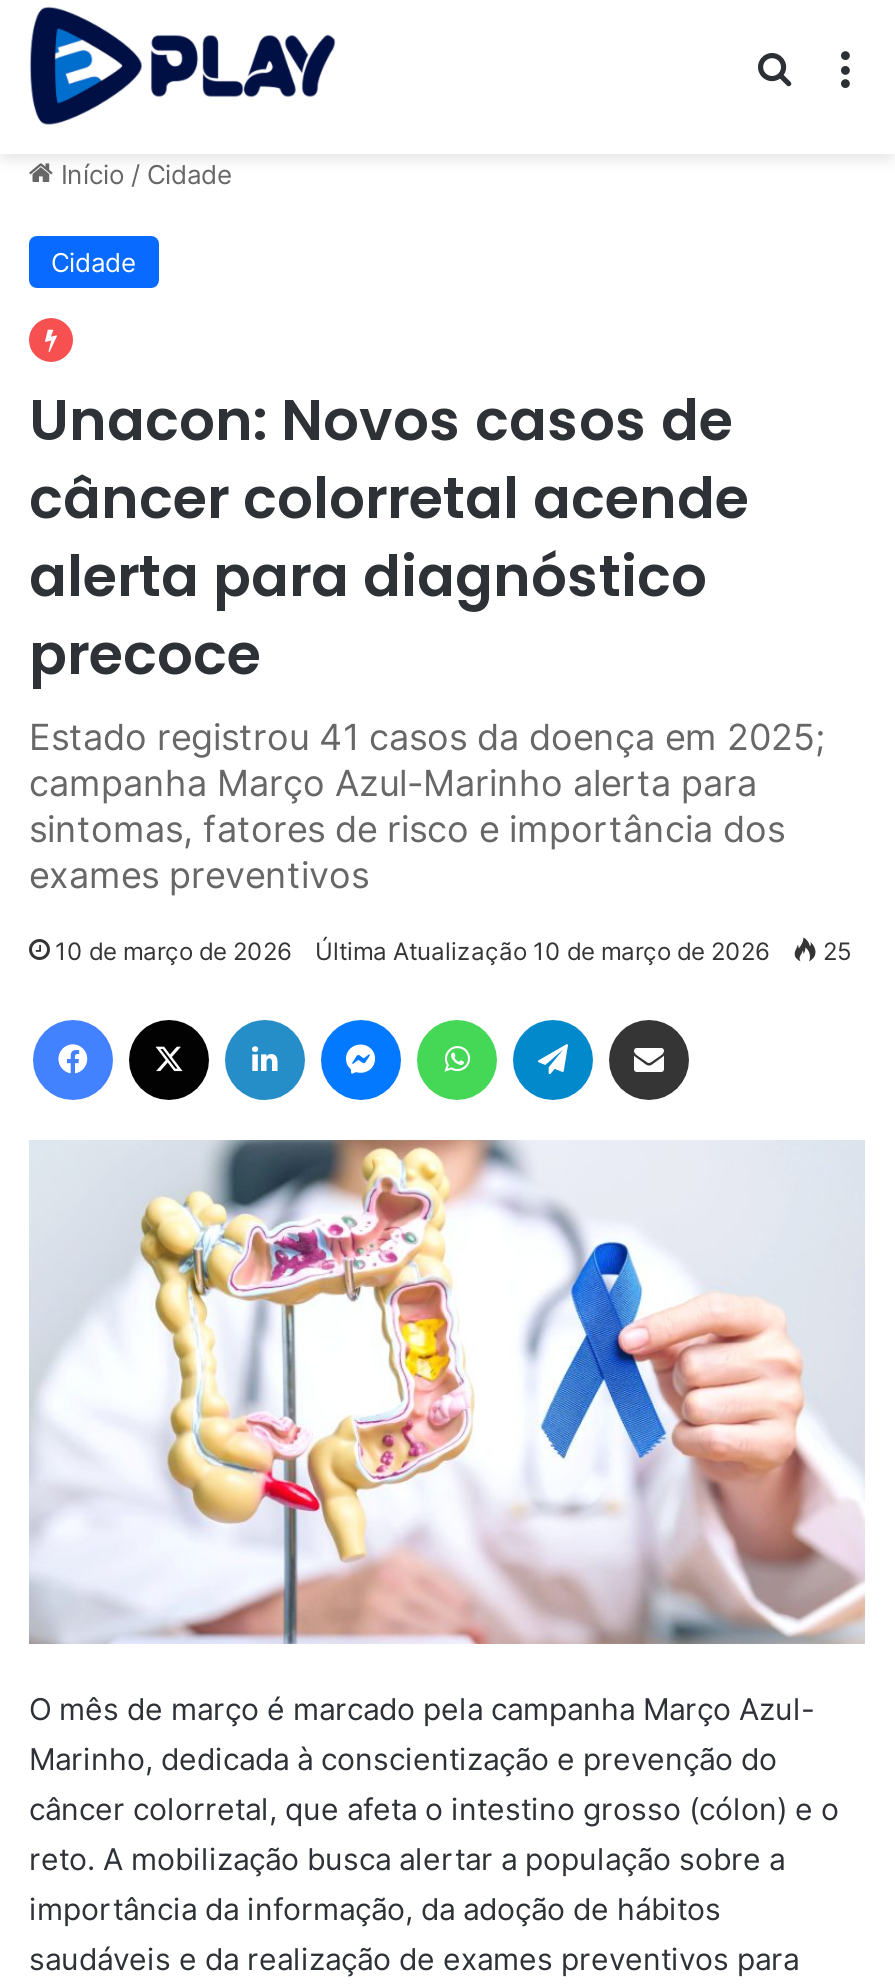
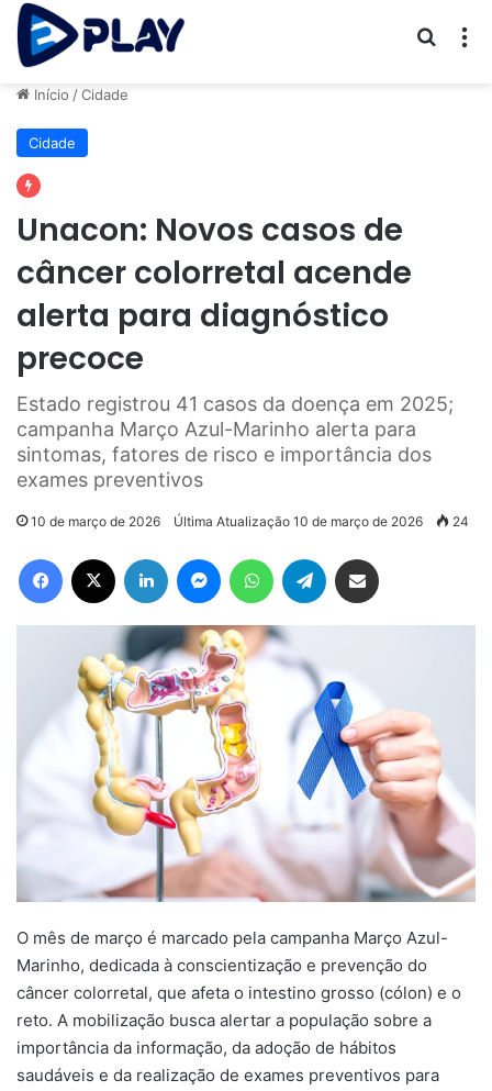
[55,936,851,966] 10 de março de 2026 Última Atualização 10 de março de 2026 25 -> [31,513,469,530] 10 de março de 2026 Última Atualização 10 de março de 2026 24

